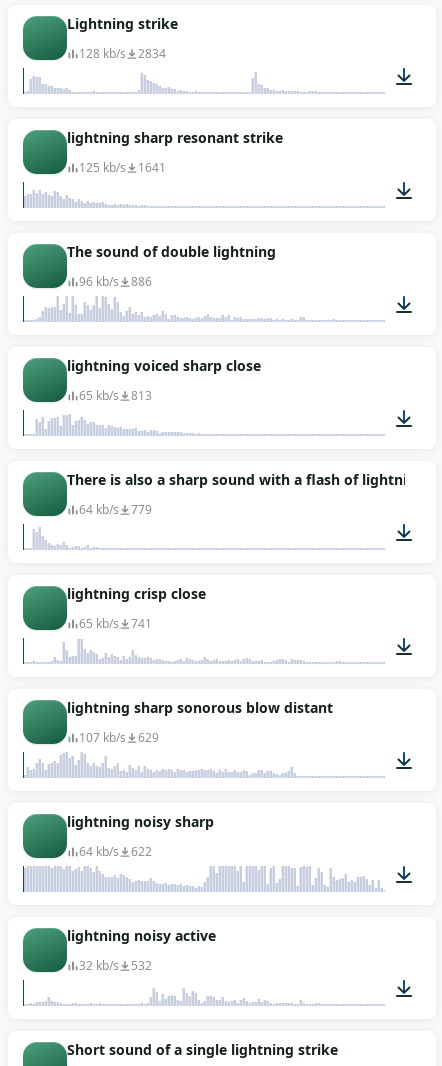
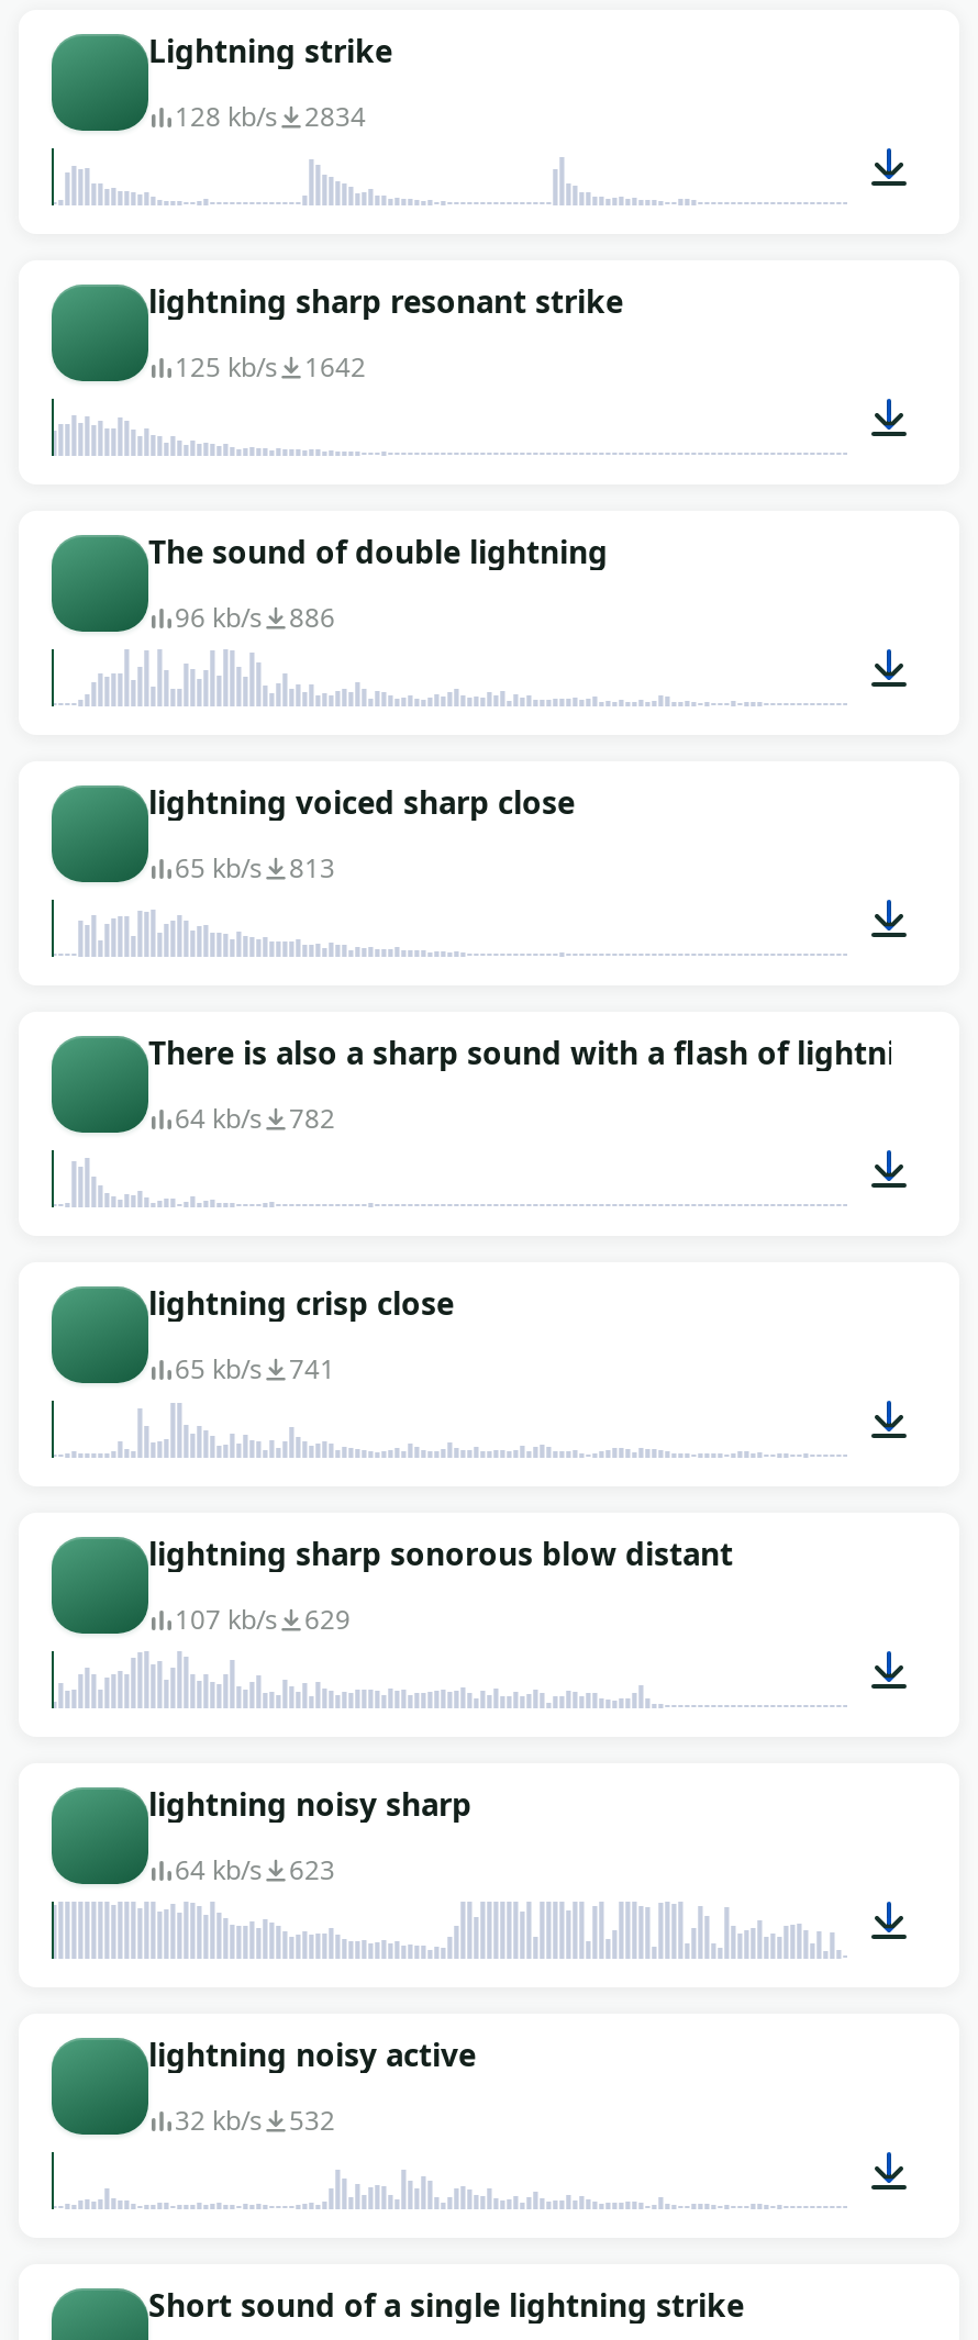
[79,159,166,176] 125 kb/s 1641 -> [175,348,366,386] 125 kb/s 1642
[79,501,152,518] 64 kb/s 779 -> [175,1100,335,1137] 64 kb/s 782
[79,843,152,860] 64 kb/s 622 -> [175,1851,335,1888] 64 kb/s 623

